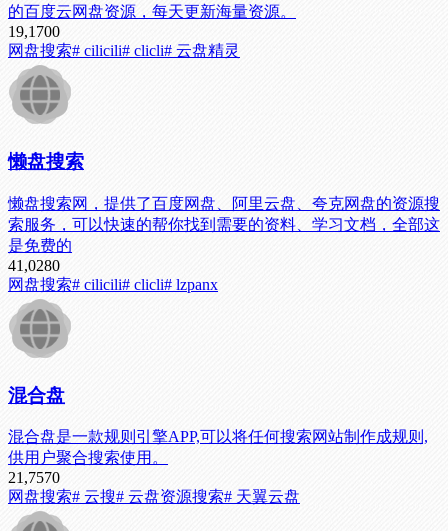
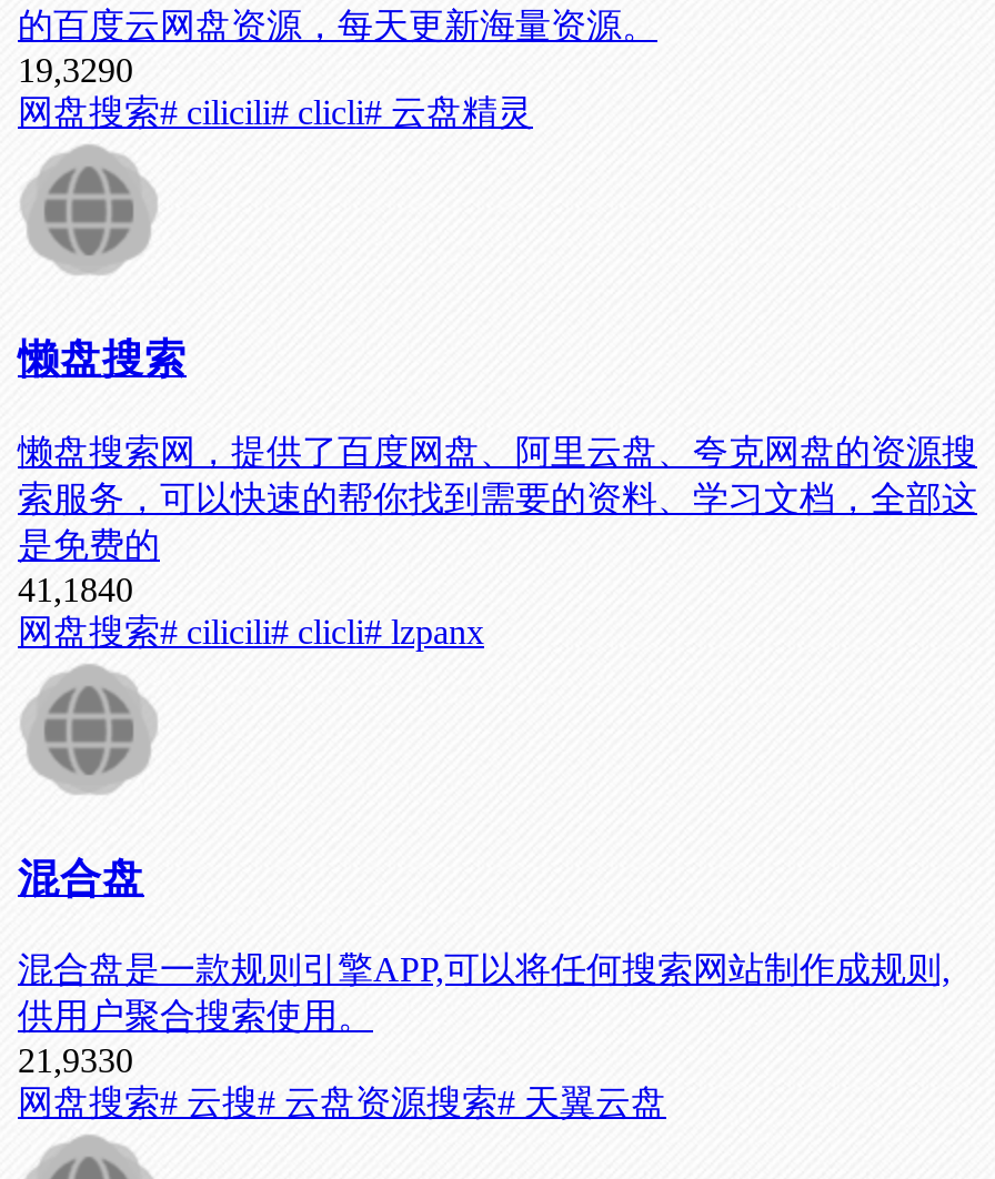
[8,23,60,40] 19,1700 -> [18,52,133,90] 19,3290
[8,257,60,274] 41,0280 -> [18,570,133,608] 41,1840
[8,469,60,486] 21,7570 -> [18,1042,133,1080] 21,9330

